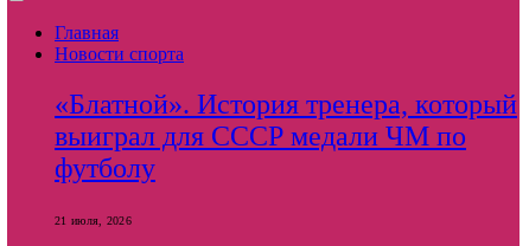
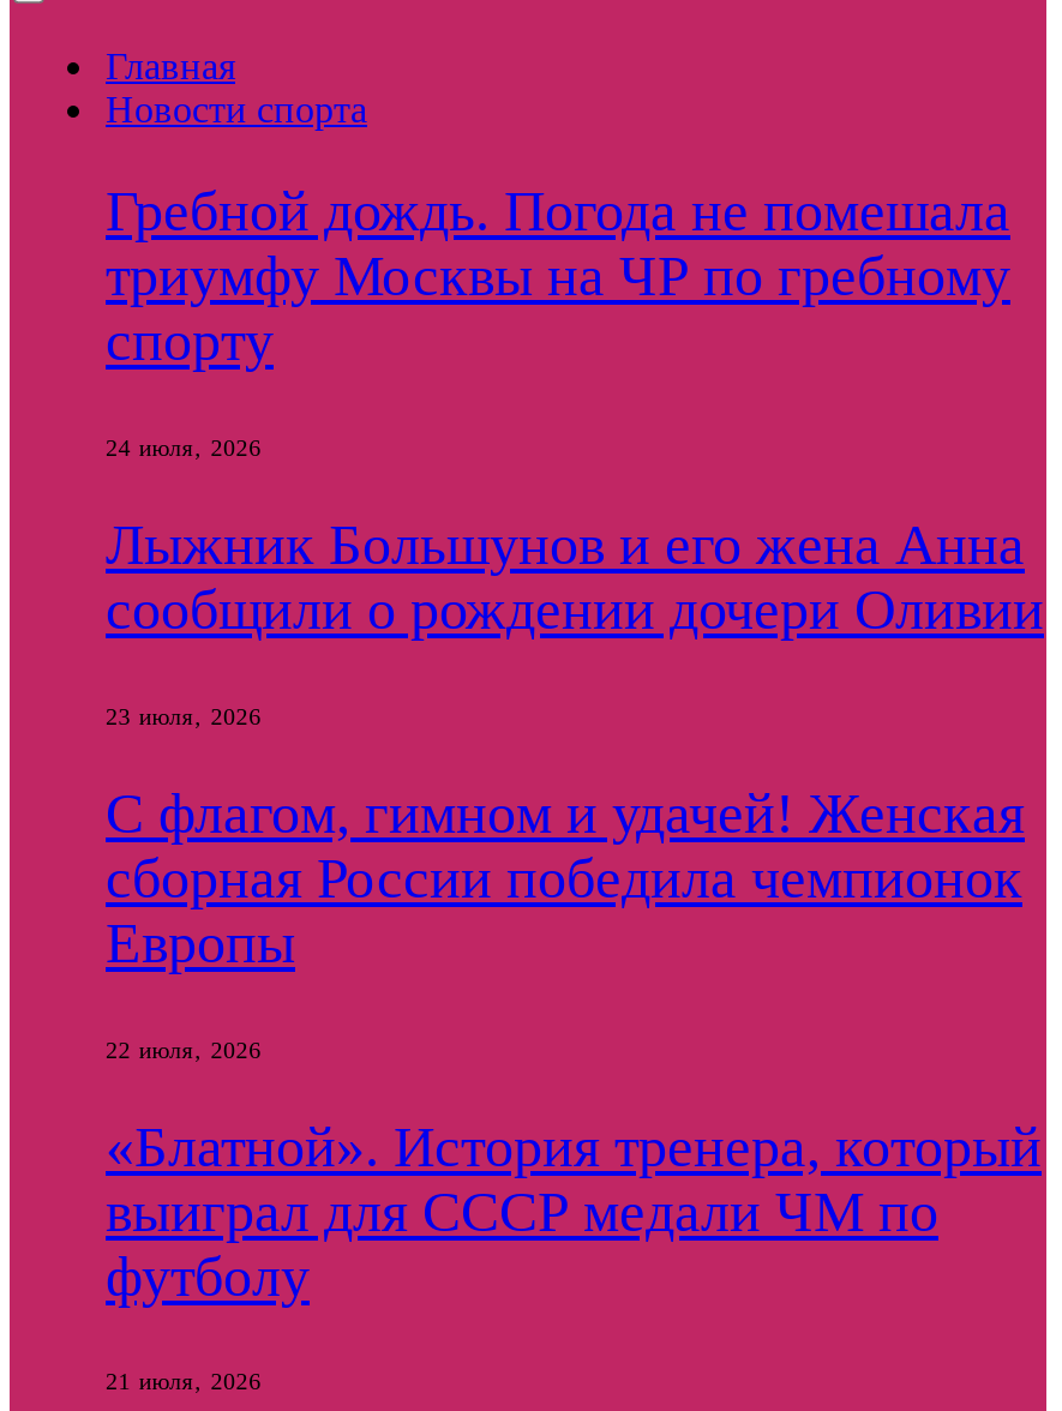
none -> [106,180,1044,1062] Гребной дождь. Погода не помешала | триумфу Москвы на ЧР по гребному | спорту | 24 июля, 2026 | Лыжник Большунов и его жена Анна | сообщили о рождении дочери Оливии | 23 июля, 2026 | С флагом, гимном и удачей! Женская | сборная России победила чемпионок | Европы | 22 июля, 2026

